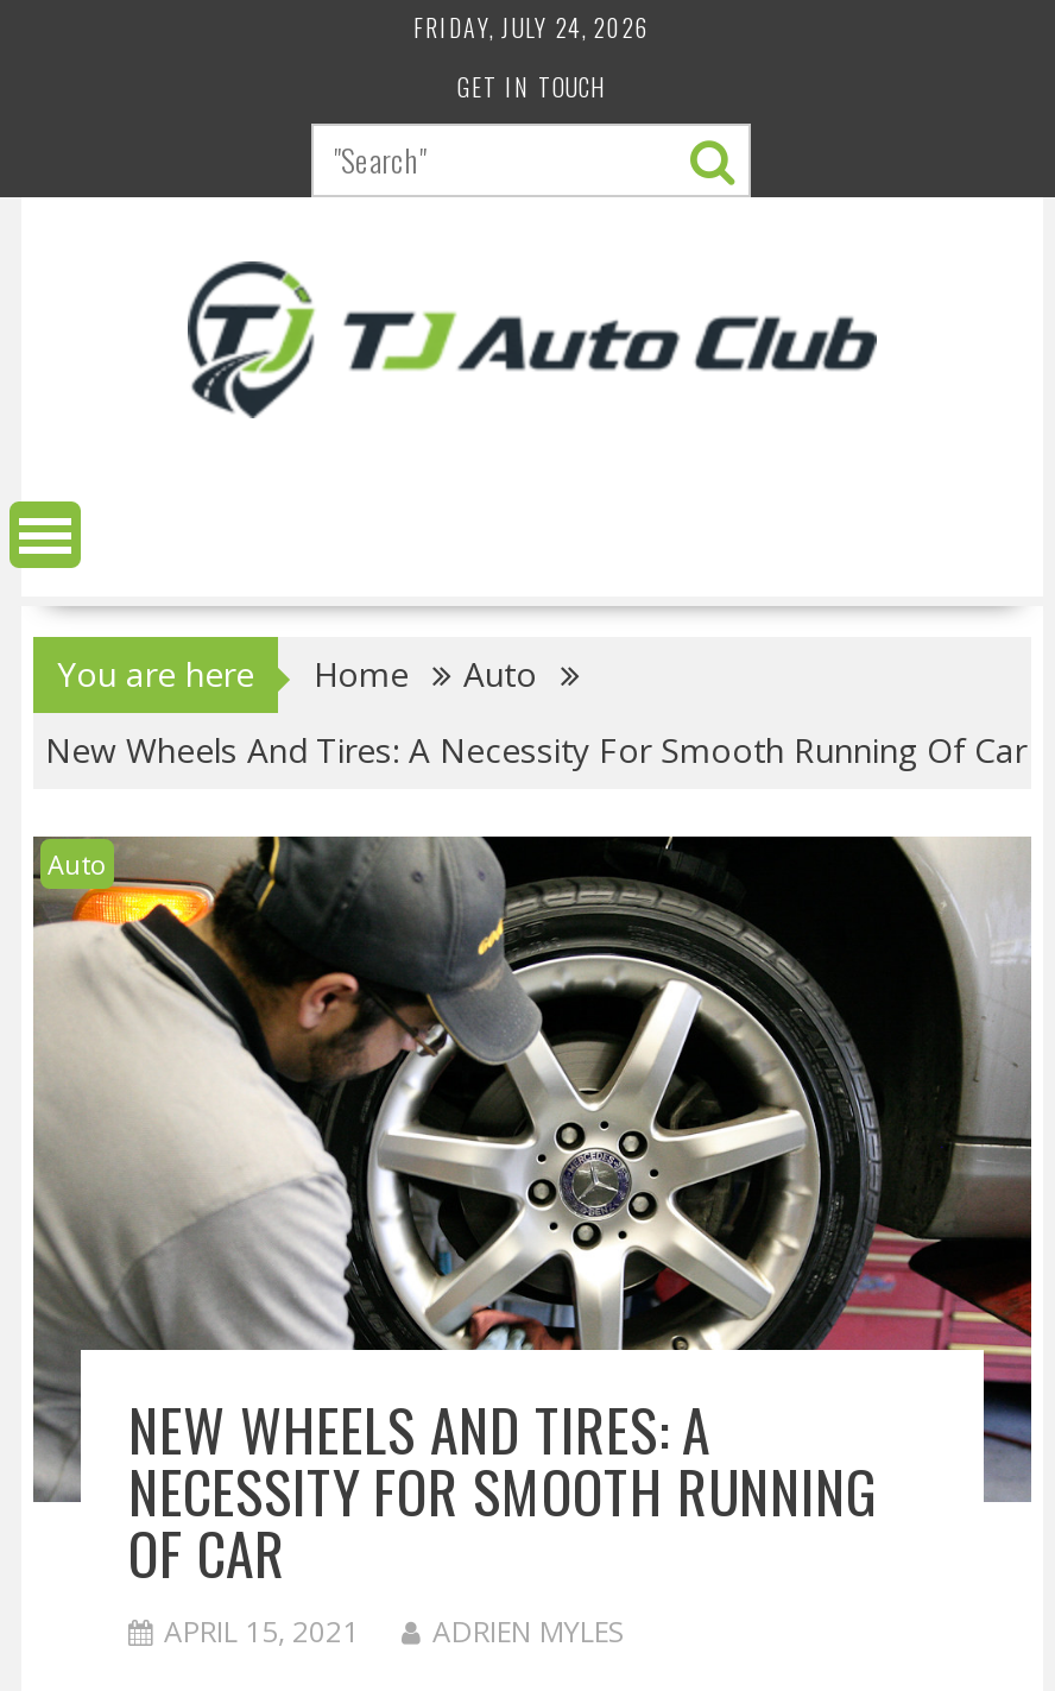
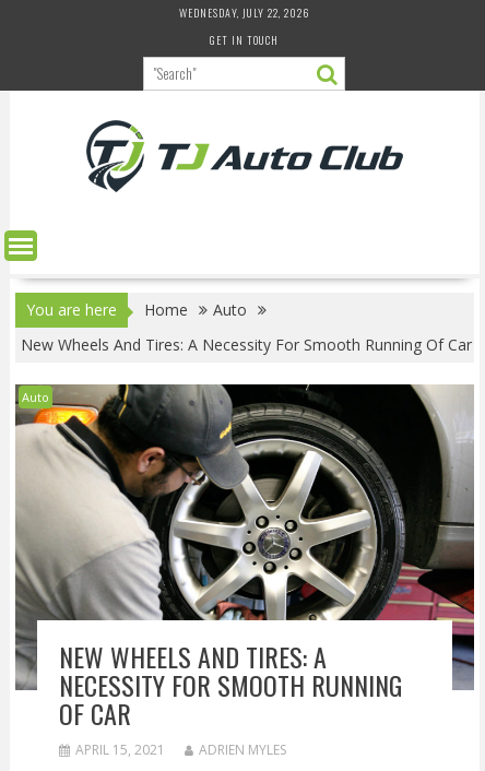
[413,10,651,45] FRIDAY, JULY 24, 2026 -> [179,4,310,21] WEDNESDAY, JULY 22, 2026

